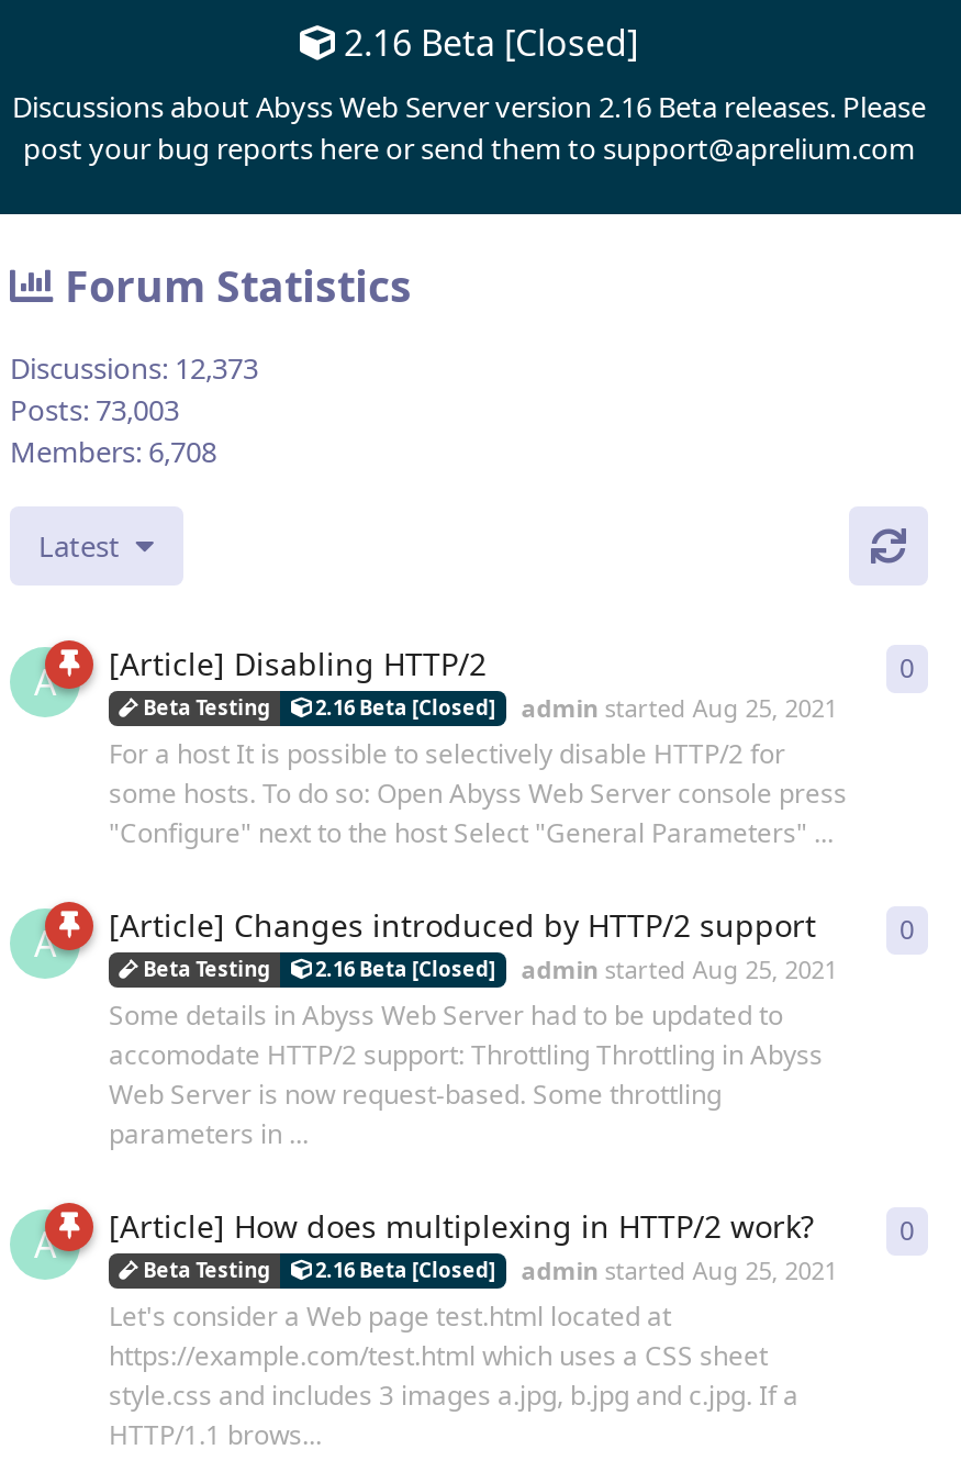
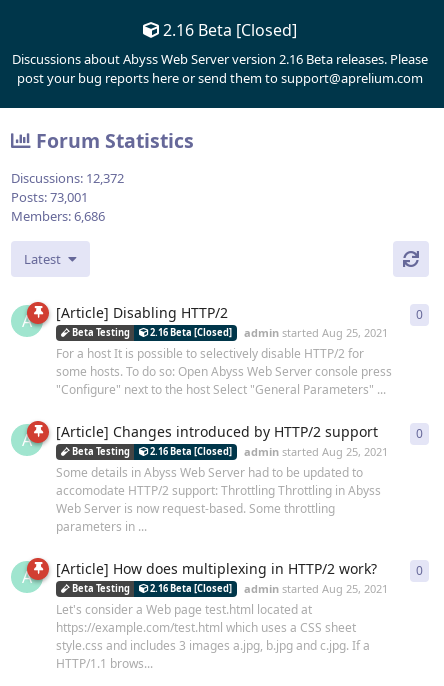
[10,349,258,388] Discussions: 12,373 -> [11,169,124,187] Discussions: 12,372
[10,390,179,430] Posts: 73,003 -> [11,188,88,206] Posts: 73,001
[10,432,216,472] Members: 6,708 -> [11,207,105,225] Members: 6,686

